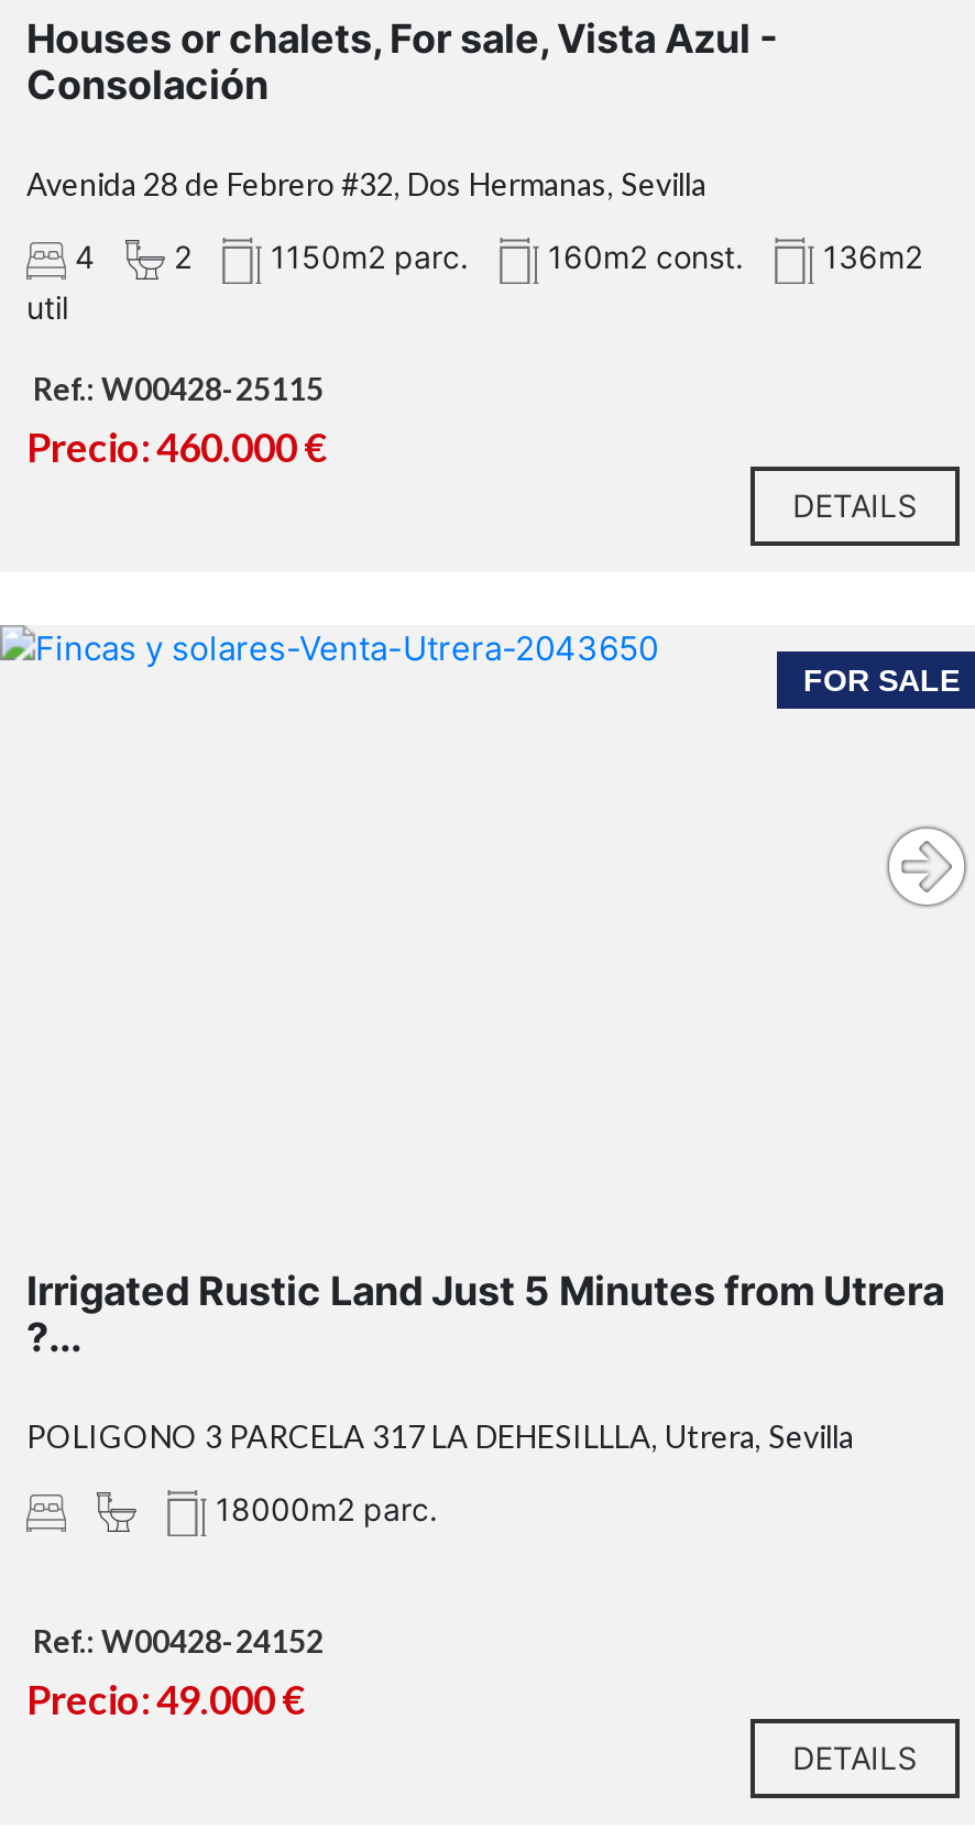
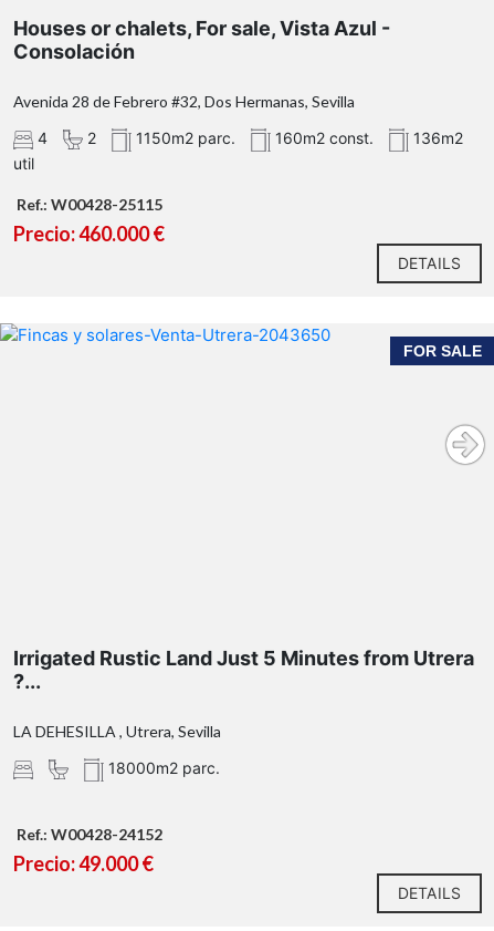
[26,1418,854,1455] POLIGONO 3 PARCELA 317 LA DEHESILLLA, Utrera, Sevilla -> [13,722,221,741] LA DEHESILLA , Utrera, Sevilla

